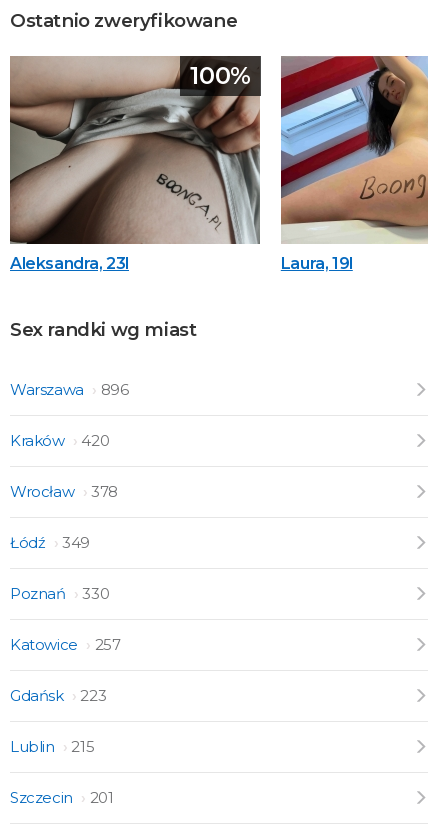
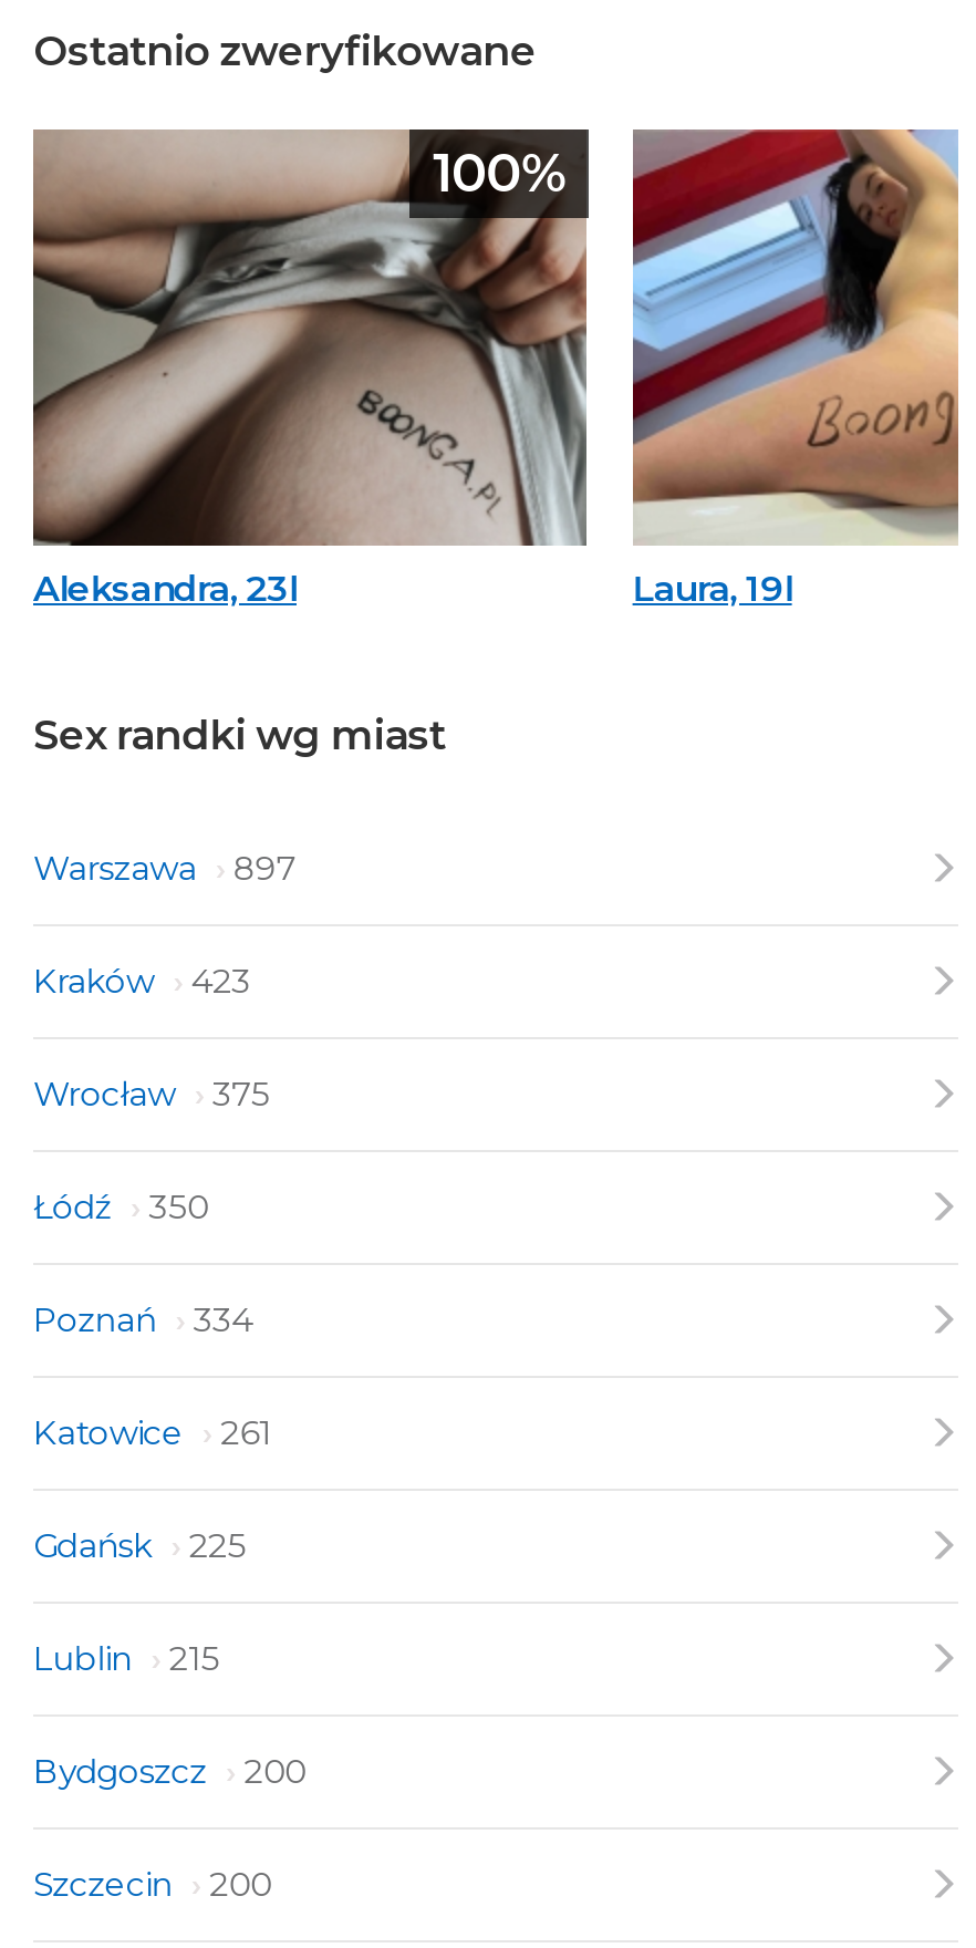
[10,380,128,399] Warszawa 896 -> [33,847,295,889] Warszawa 897
[10,431,109,450] Kraków 420 -> [33,960,251,1002] Kraków 423
[10,482,118,501] Wrocław 378 -> [33,1073,270,1115] Wrocław 375
[10,533,90,552] Łódź 349 -> [33,1186,208,1228] Łódź 350
[10,584,109,603] Poznań 330 -> [33,1299,253,1341] Poznań 334
[10,635,120,654] Katowice 257 -> [33,1411,271,1453] Katowice 261
[10,686,106,705] Gdańsk 223 -> [33,1524,246,1566] Gdańsk 225
none -> [33,1750,305,1792] Bydgoszcz | 200
[10,788,113,807] Szczecin 201 -> [33,1863,271,1905] Szczecin 200

